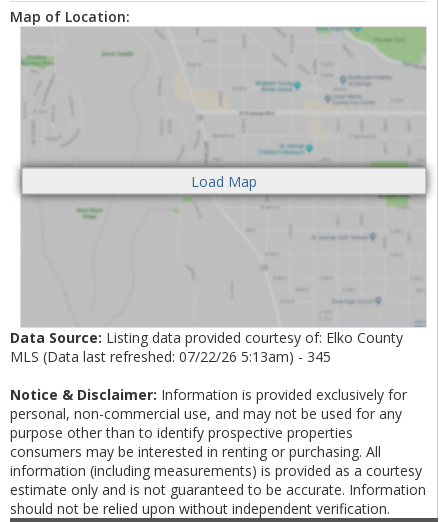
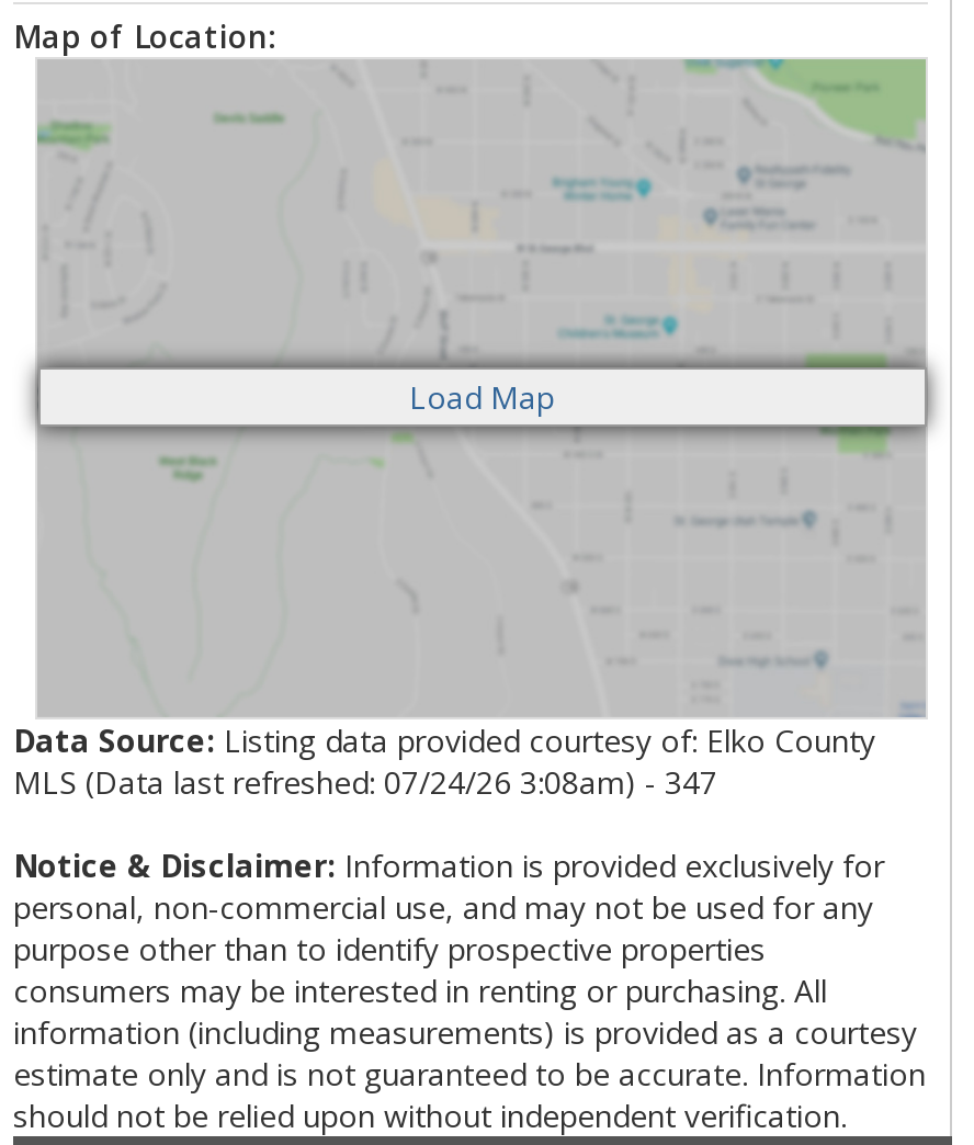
[10,347,331,366] MLS (Data last refreshed: 07/22/26 5:13am) - 345 -> [13,761,717,802] MLS (Data last refreshed: 07/24/26 3:08am) - 347

